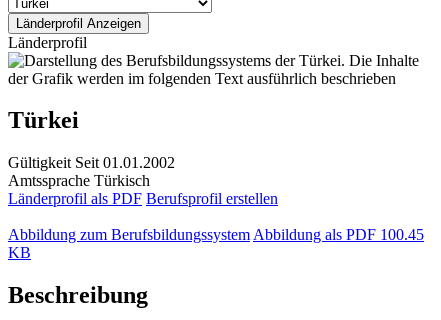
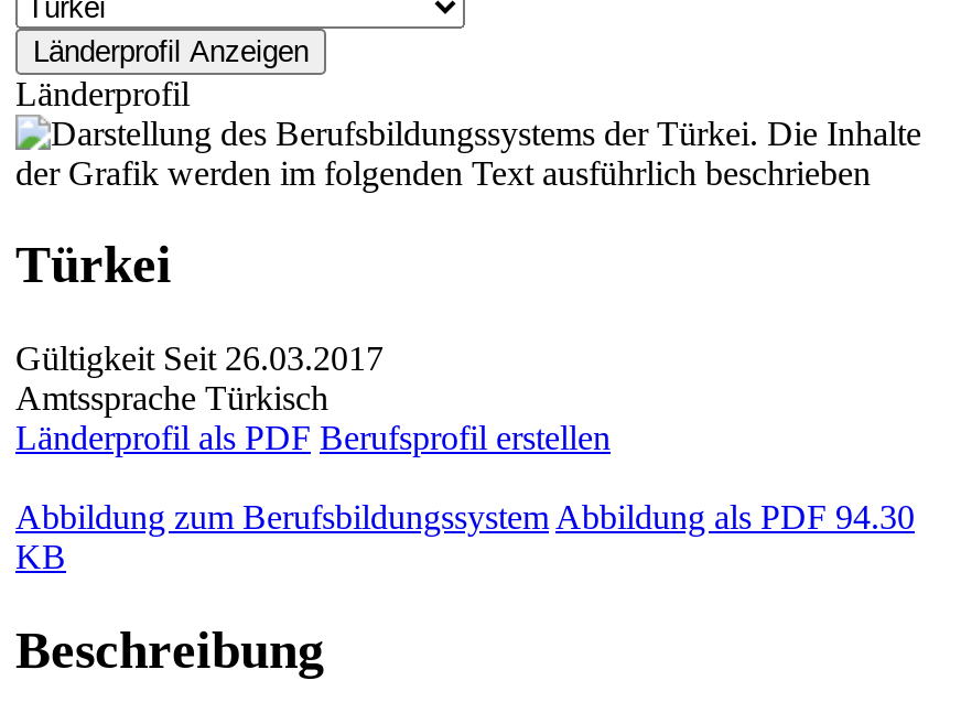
[8,154,175,171] Gültigkeit Seit 01.01.2002 -> [15,340,384,378] Gültigkeit Seit 26.03.2017
[8,226,424,243] Abbildung zum Berufsbildungssystem Abbildung als PDF 100.45 -> [15,499,915,536] Abbildung zum Berufsbildungssystem Abbildung als PDF 94.30

